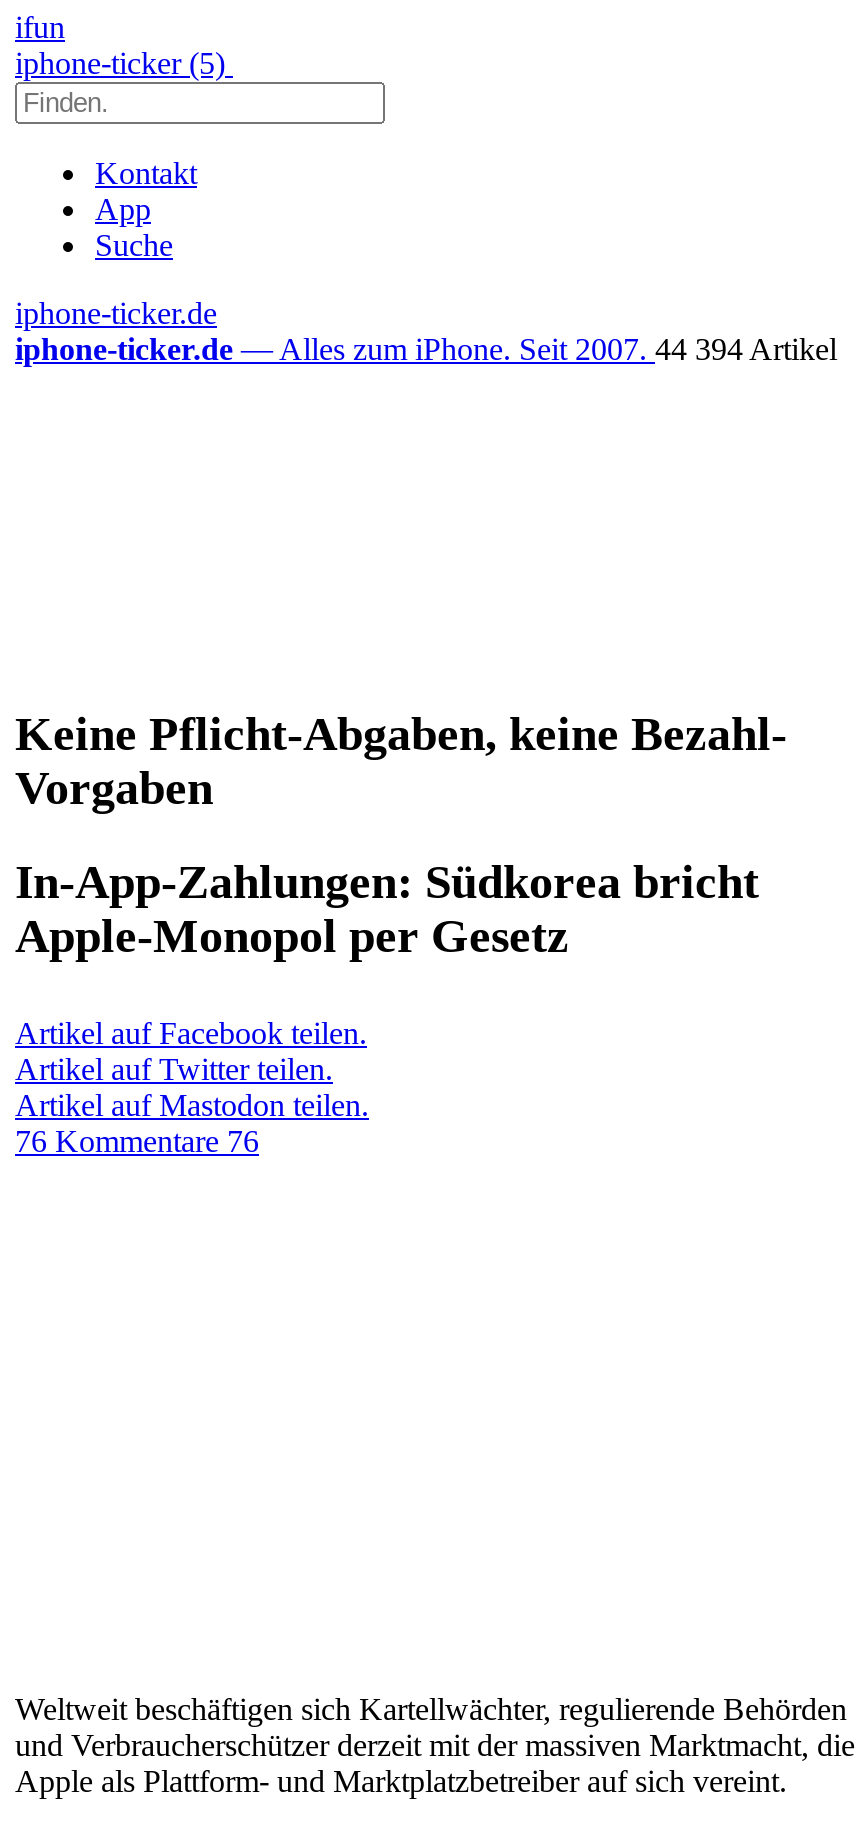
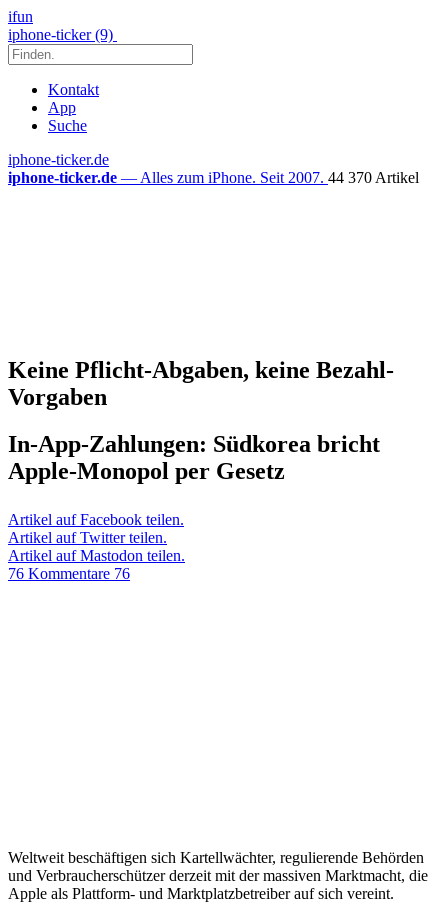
[15,46,233,80] iphone-ticker (5) -> [8,26,117,43] iphone-ticker (9)
[15,332,837,366] iphone-ticker.de — Alles zum iPhone. Seit 2007. 44 394 Artikel -> [8,169,419,186] iphone-ticker.de — Alles zum iPhone. Seit 2007. 44 370 Artikel

